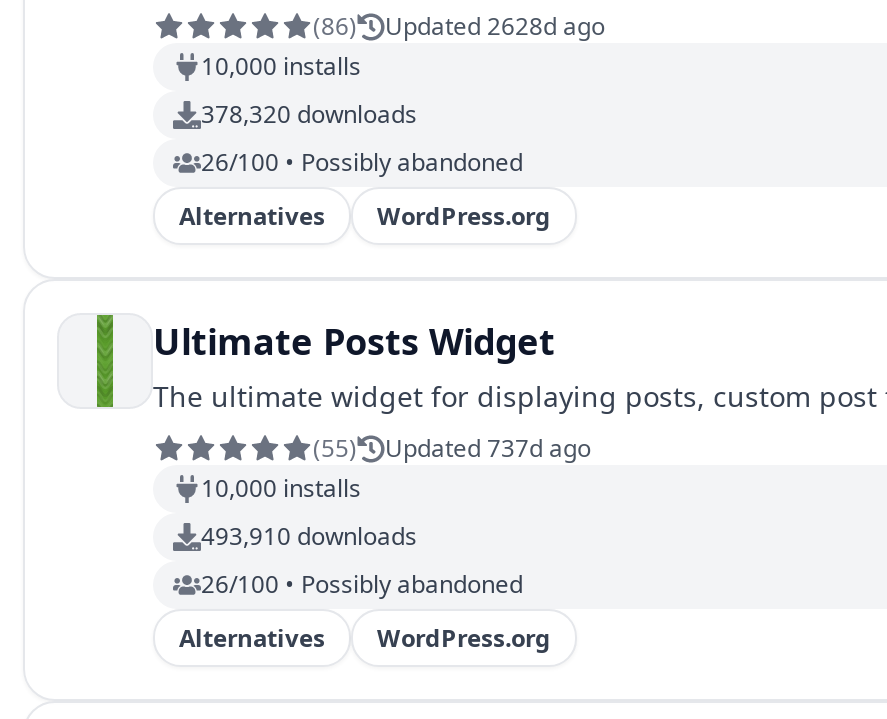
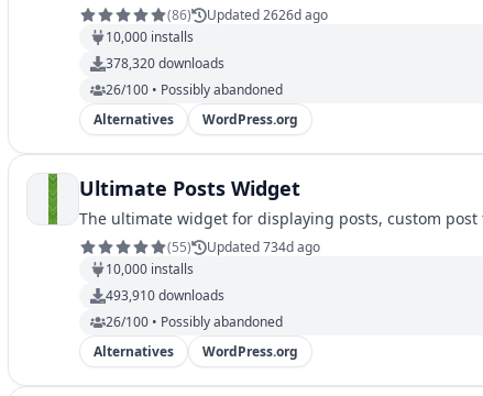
[313,9,605,43] (86) Updated 2628d ago -> [167,5,328,24] (86) Updated 2626d ago
[313,431,591,465] (55) Updated 737d ago -> [167,238,320,256] (55) Updated 734d ago

